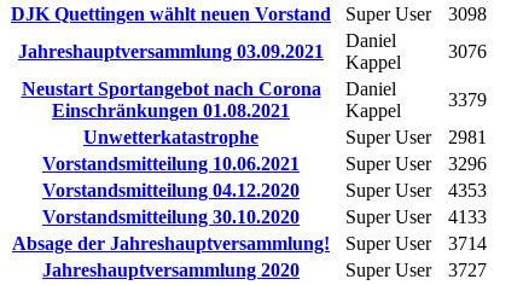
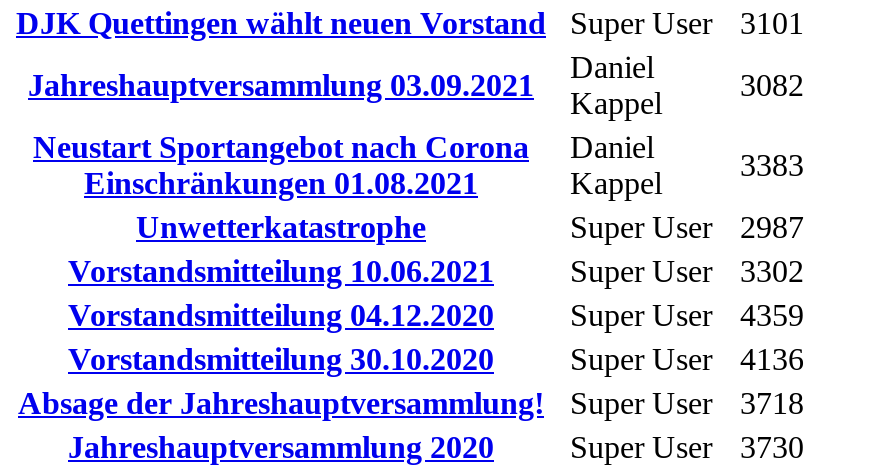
[11,4,487,25] DJK Quettingen wählt neuen Vorstand Super User 3098 -> [16,7,804,41] DJK Quettingen wählt neuen Vorstand Super User 3101
[448,42,487,62] 3076 -> [740,69,804,103] 3082
[448,90,487,110] 3379 -> [740,149,804,183] 3383
[345,127,487,148] Super User 2981 -> [570,211,804,245] Super User 2987
[345,154,487,174] Super User 3296 -> [570,255,804,289] Super User 3302
[345,180,487,201] Super User 4353 -> [570,299,804,333] Super User 4359
[345,207,487,228] Super User 4133 -> [570,343,804,377] Super User 4136
[12,234,487,254] Absage der Jahreshauptversammlung! Super User 3714 -> [18,387,804,421] Absage der Jahreshauptversammlung! Super User 3718
[345,260,487,281] Super User 3727 -> [570,431,804,465] Super User 3730

